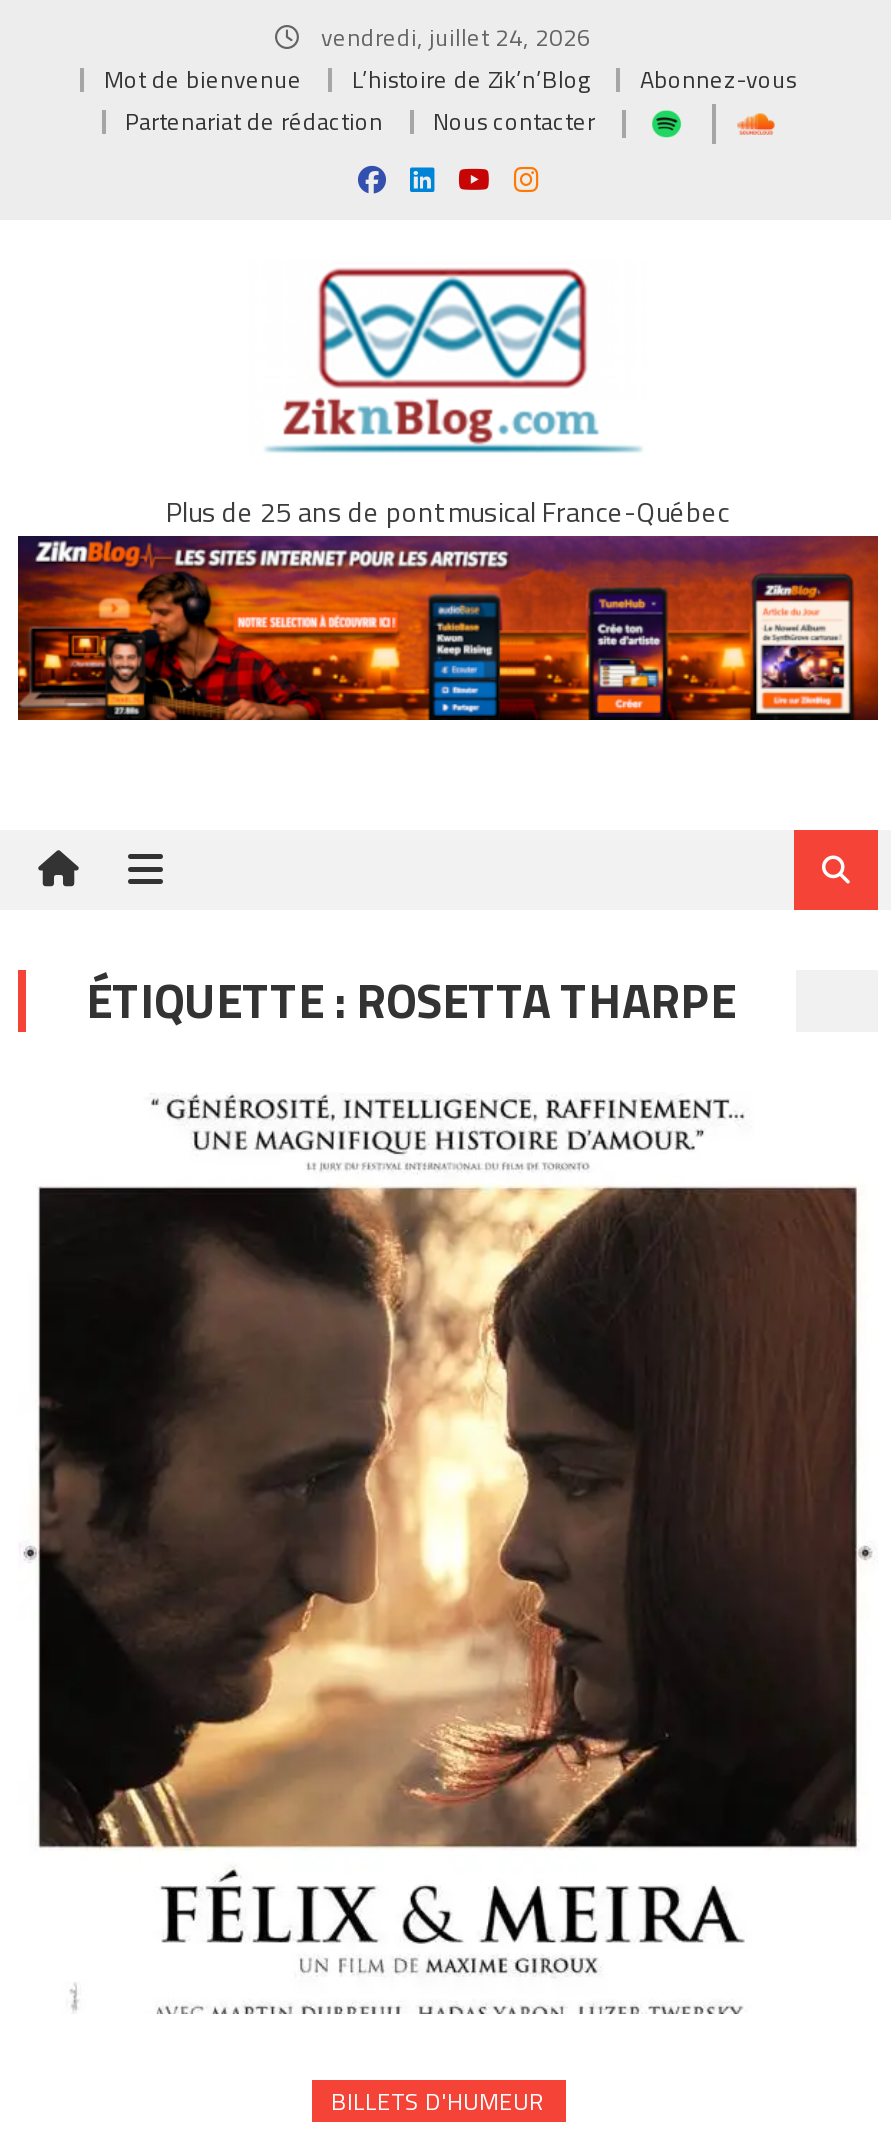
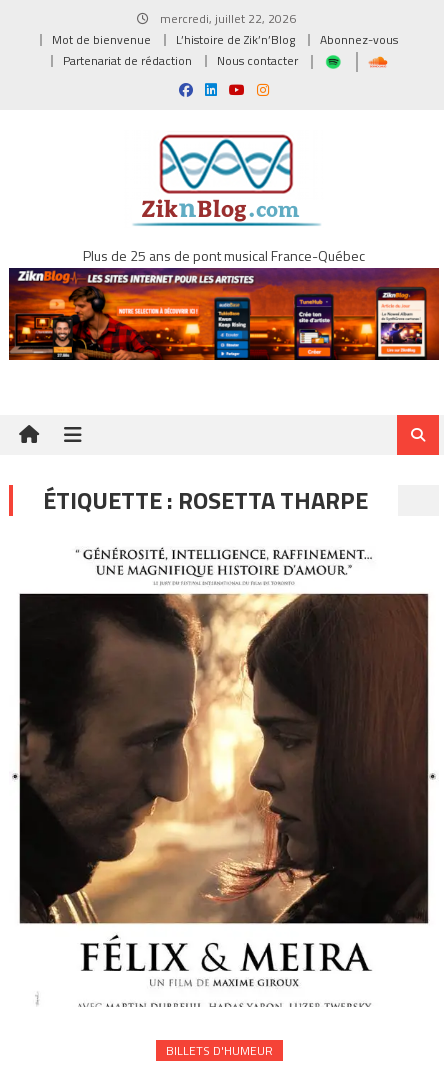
[315,18,591,56] vendredi, juillet 24, 2026 -> [157,9,296,28] mercredi, juillet 22, 2026

